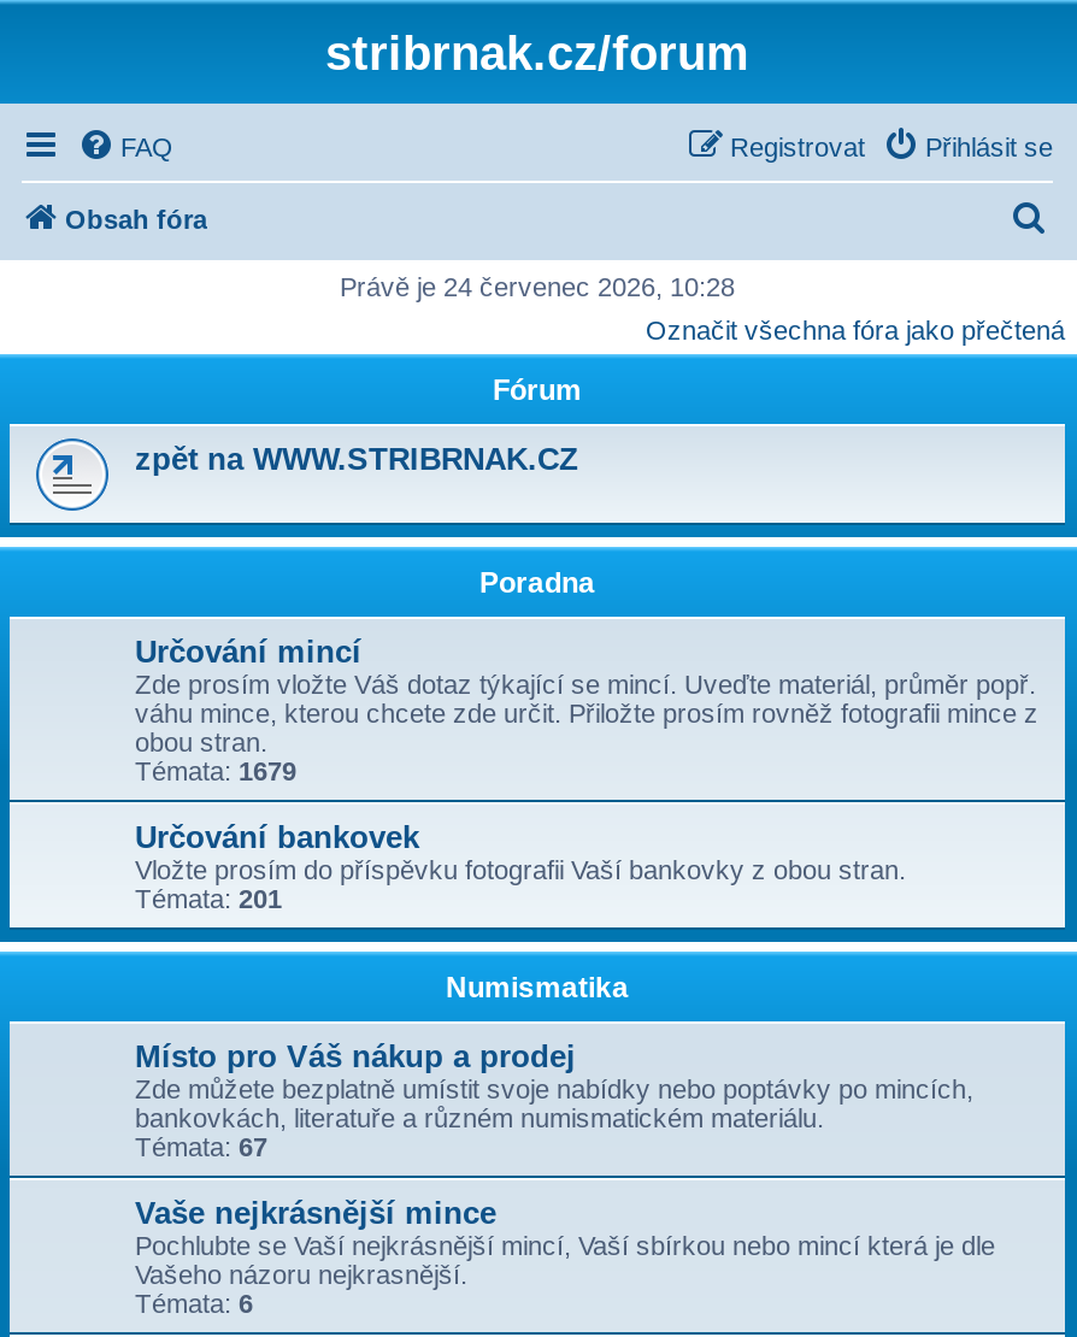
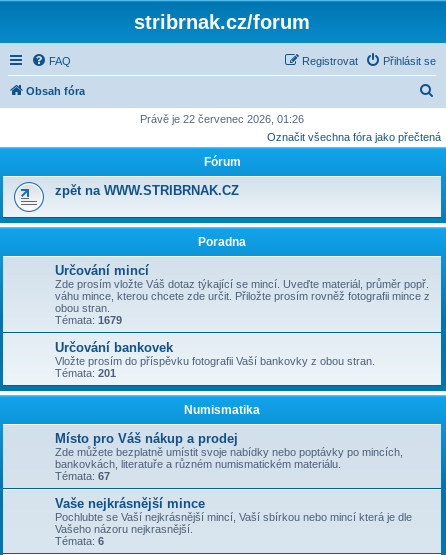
[340,272,735,301] Právě je 24 červenec 2026, 10:28 -> [140,113,304,125] Právě je 22 červenec 2026, 01:26

